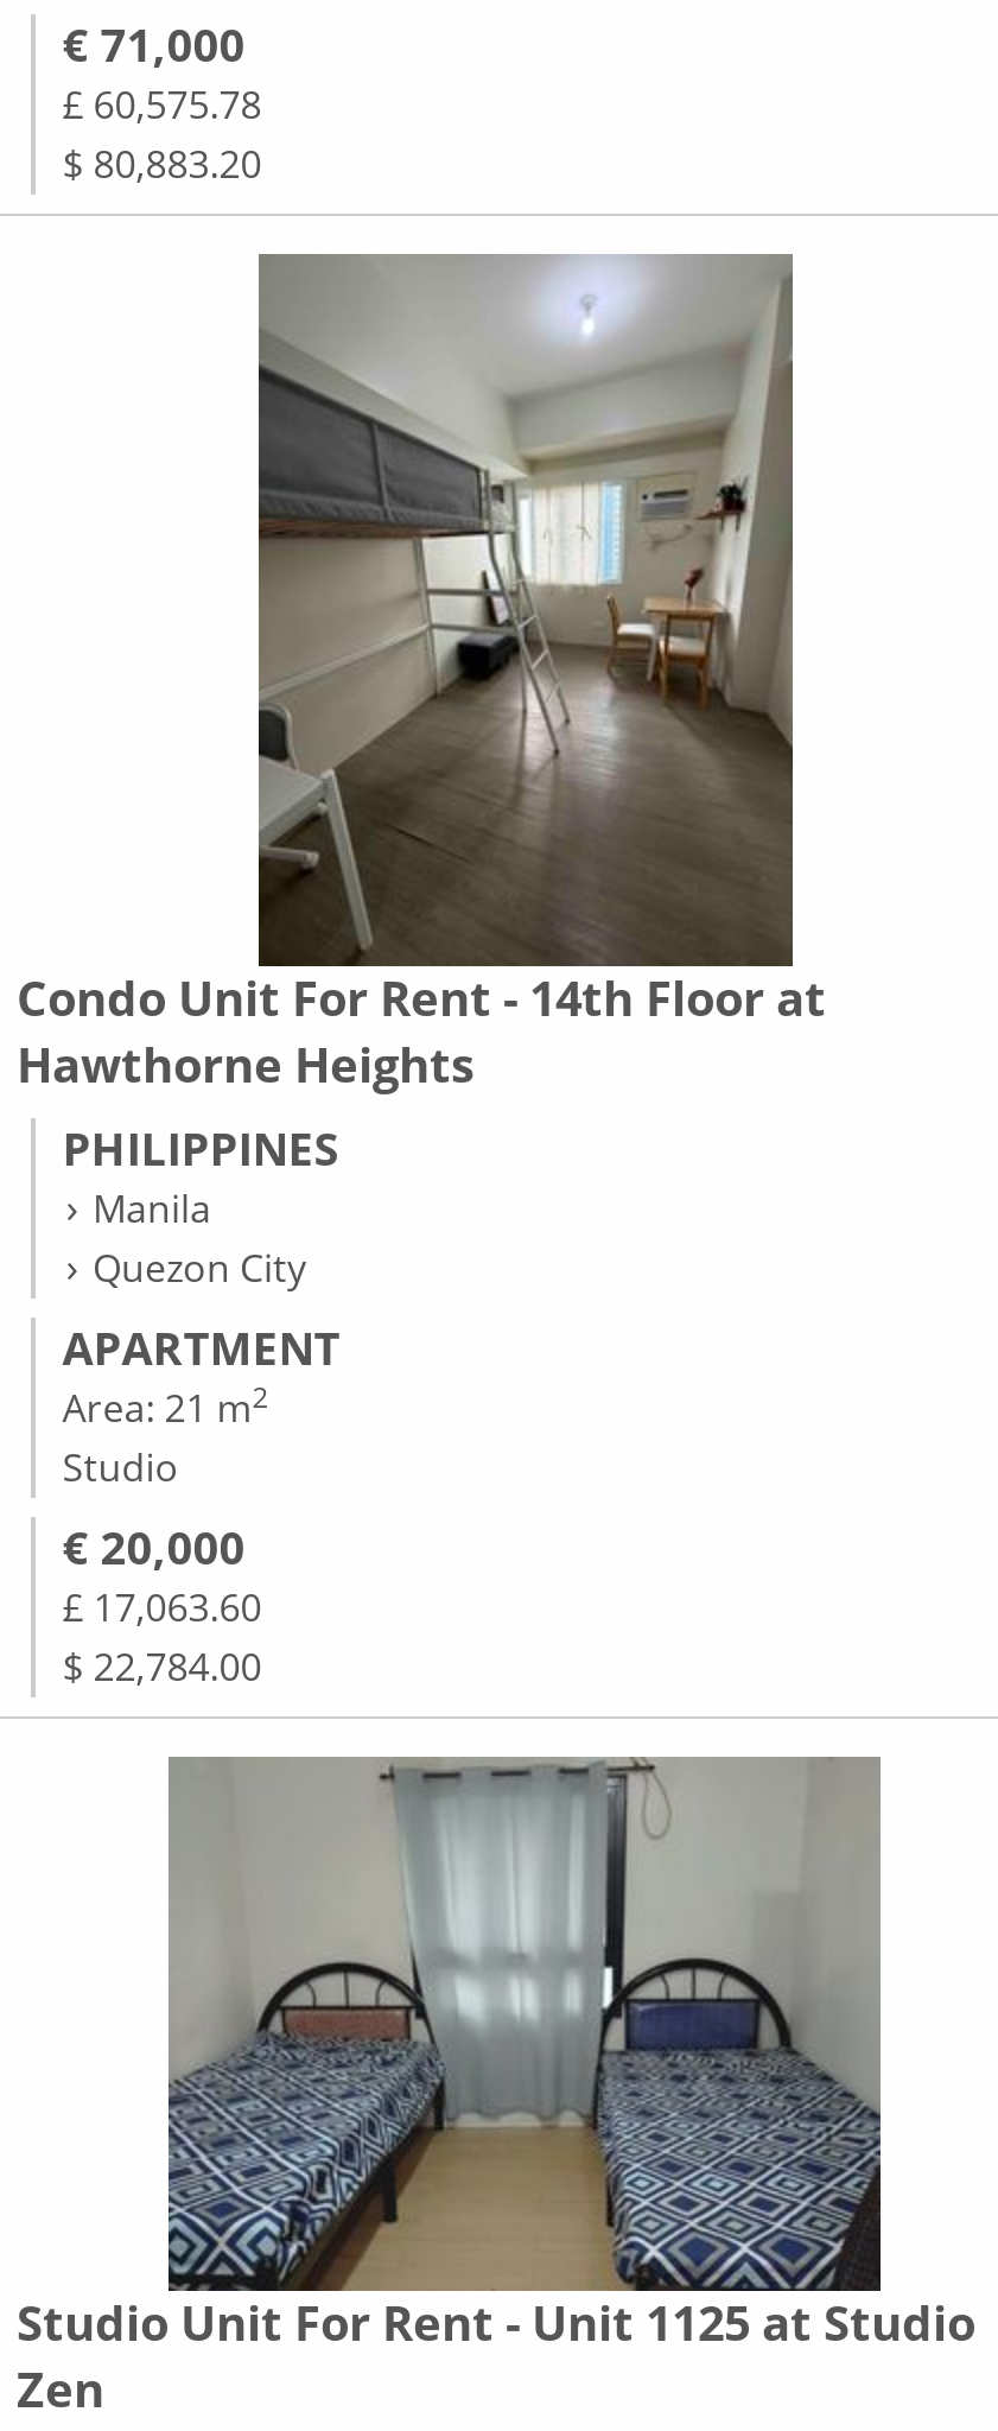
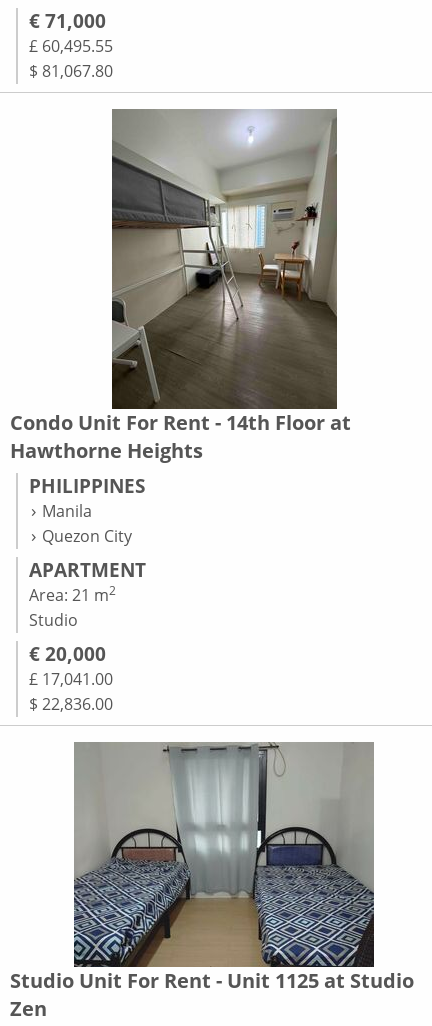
[62,78,262,130] £ 60,575.78 -> [29,35,113,57] £ 60,495.55
[62,137,262,189] $ 80,883.20 -> [29,60,113,82] $ 81,067.80
[62,1581,262,1633] £ 17,063.60 -> [29,668,113,690] £ 17,041.00
[62,1640,262,1692] $ 22,784.00 -> [29,693,113,715] $ 22,836.00

